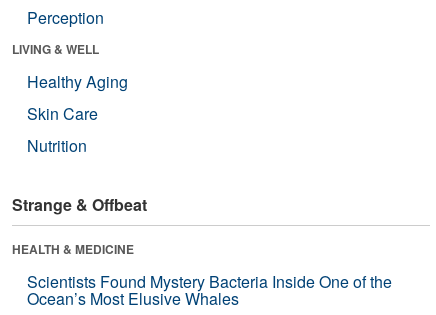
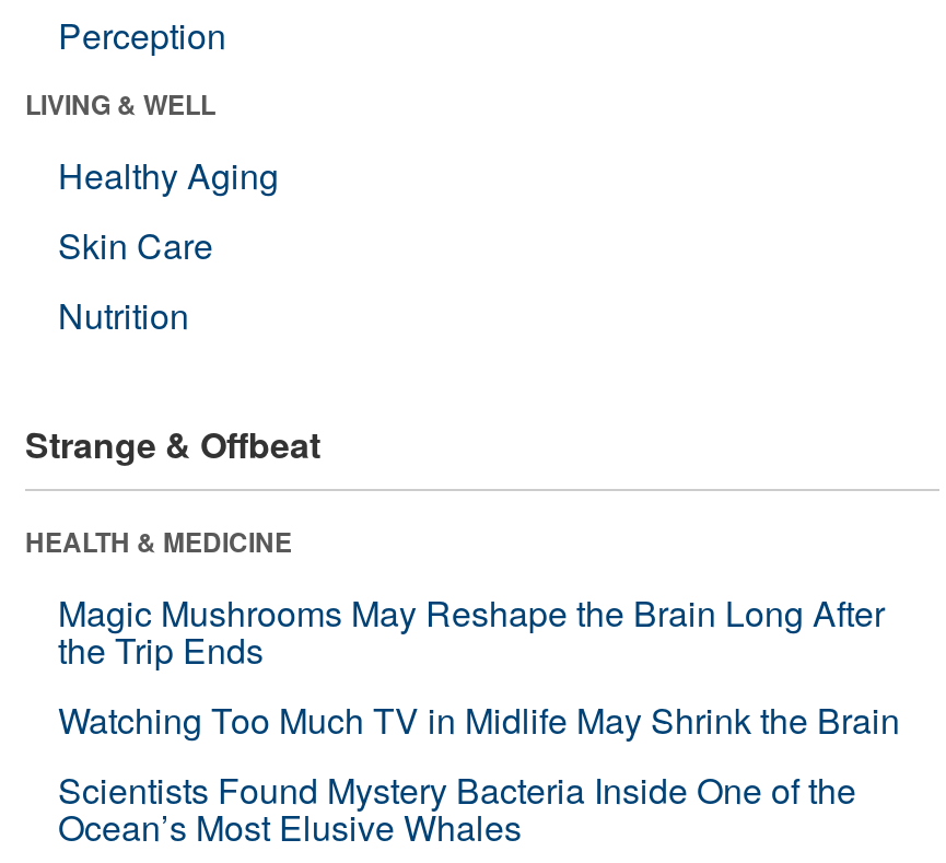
none -> [58,587,900,744] Magic Mushrooms May Reshape the Brain Long After | the Trip Ends | Watching Too Much TV in Midlife May Shrink the Brain

